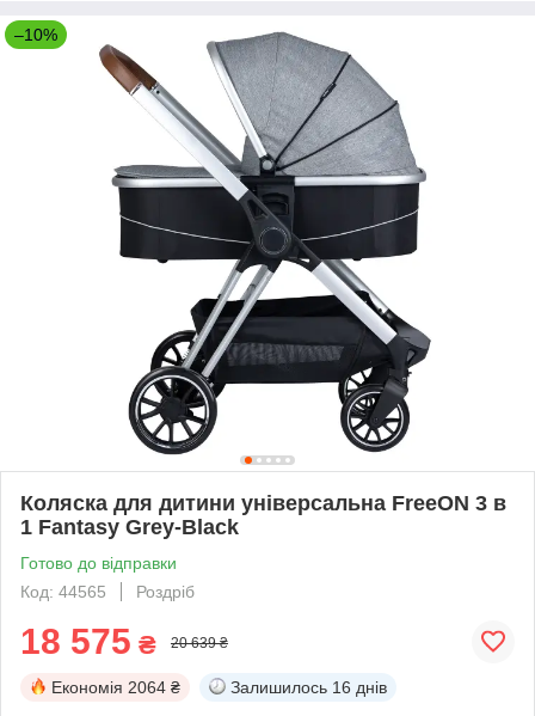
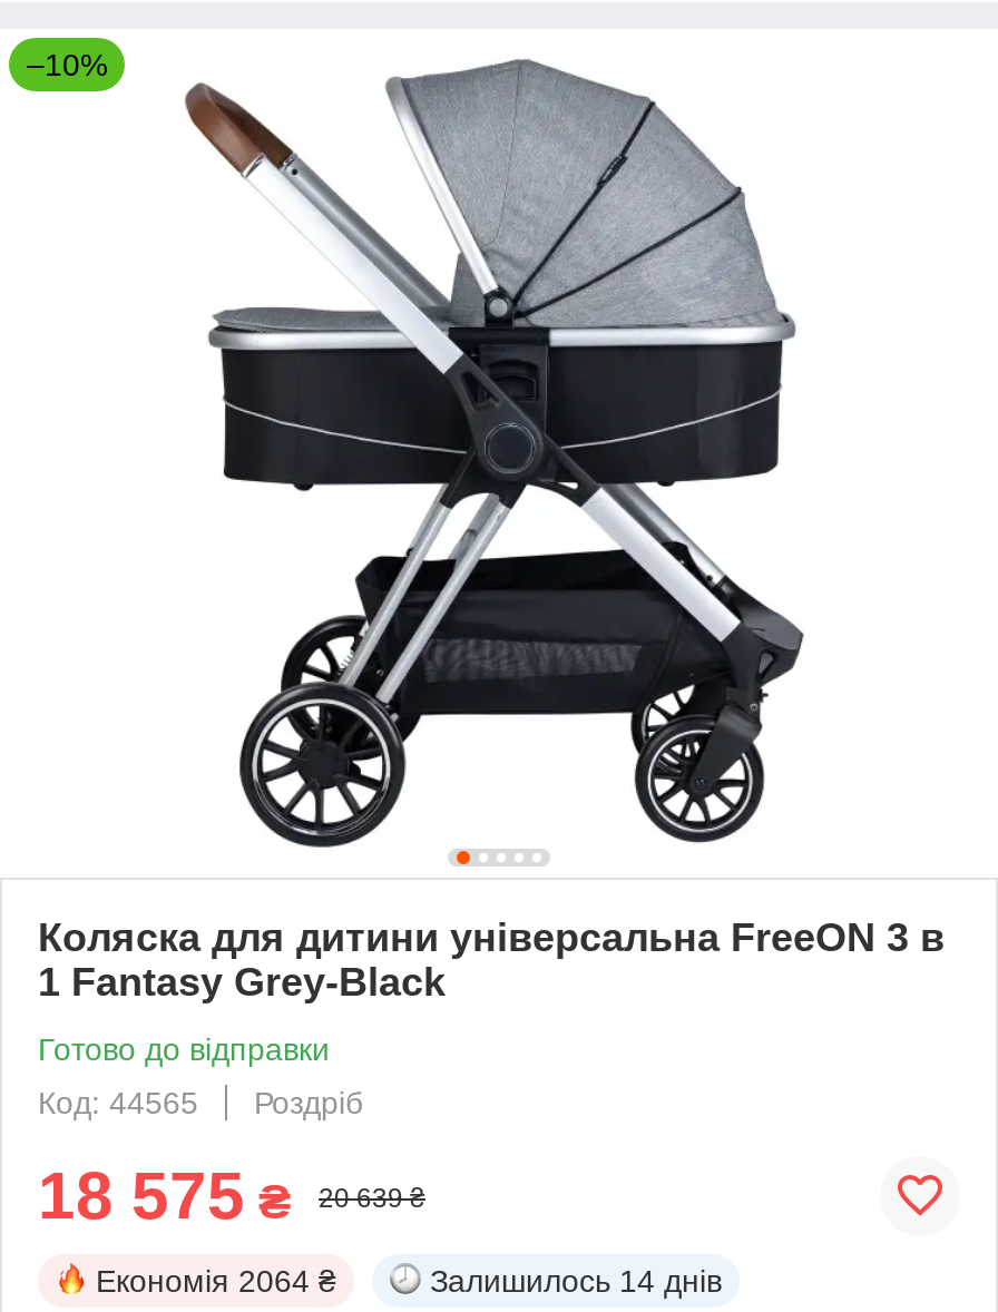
[230,678,387,697] Залишилось 16 днів -> [430,1263,722,1298] Залишилось 14 днів

